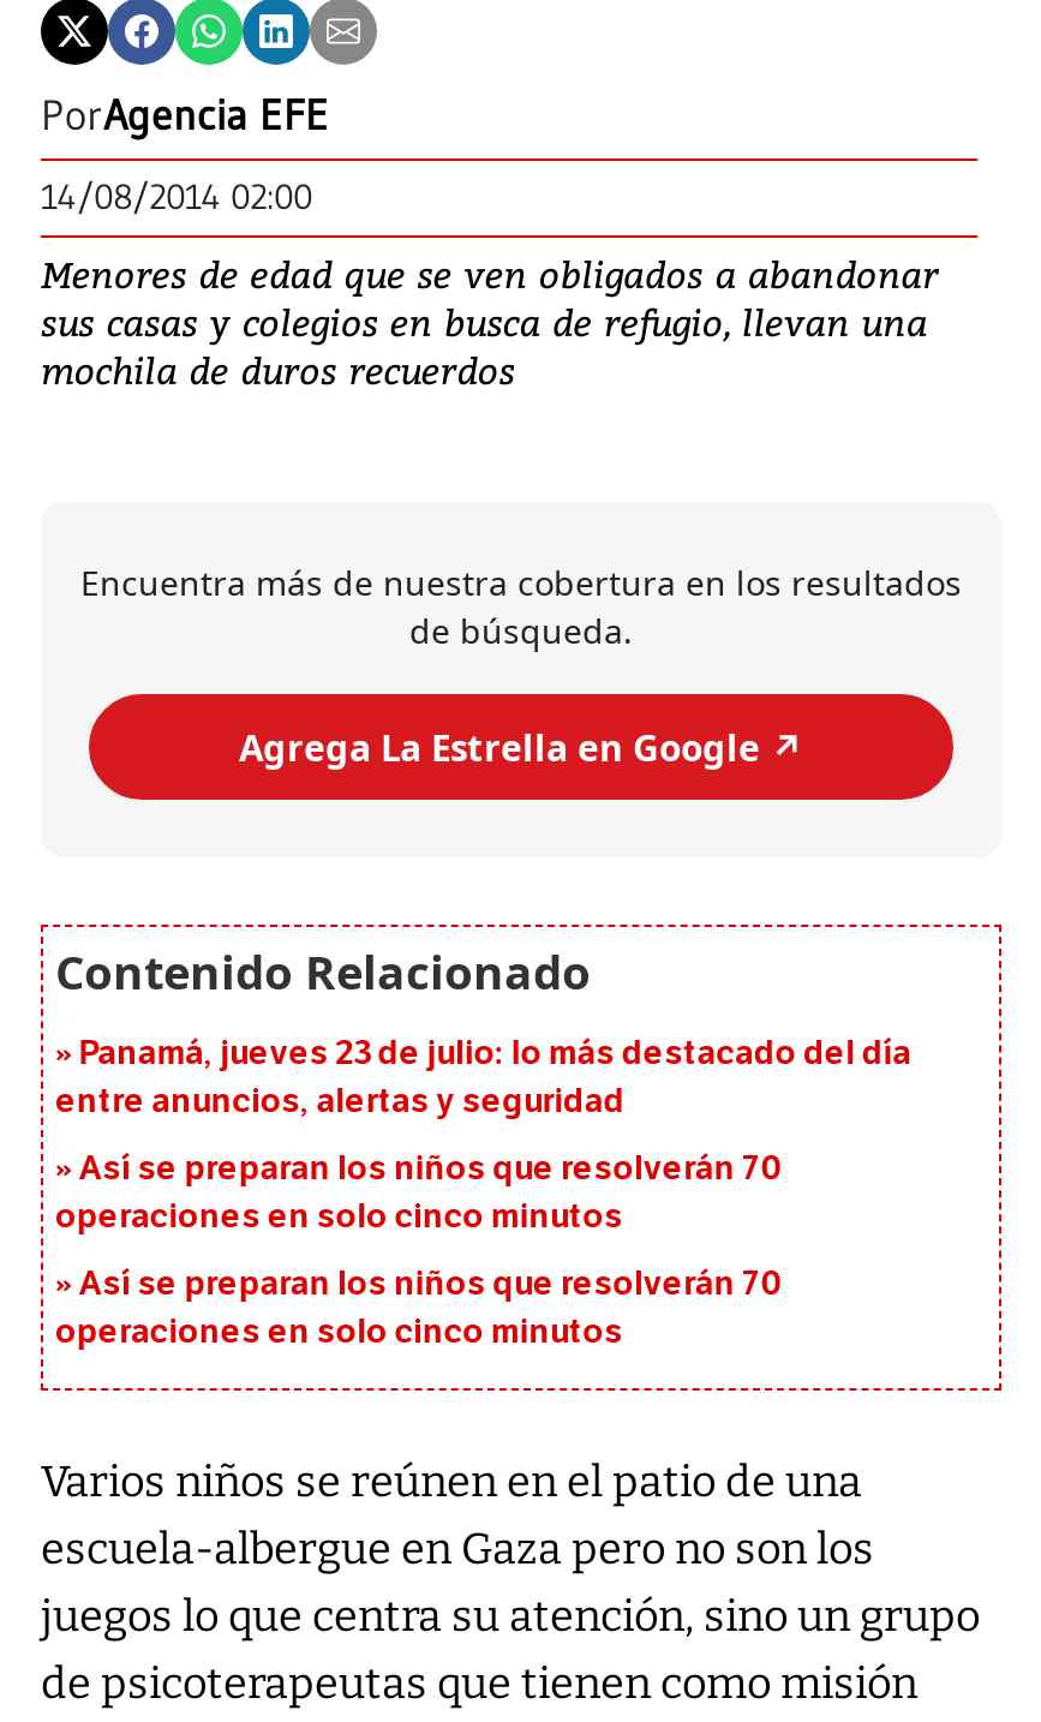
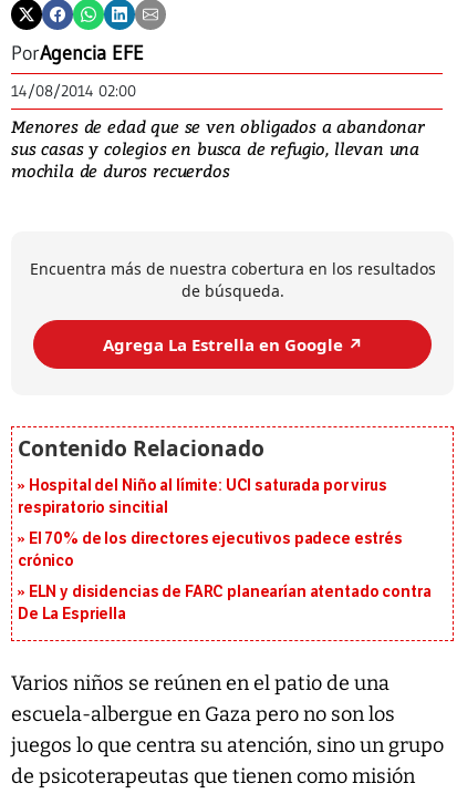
[55,1034,911,1123] Panamá, jueves 23 de julio: lo más destacado del día | entre anuncios, alertas y seguridad -> [18,477,387,518] Hospital del Niño al límite: UCI saturada por virus | respiratorio sincitial
[55,1149,782,1238] Así se preparan los niños que resolverán 70 | operaciones en solo cinco minutos -> [18,530,403,571] El 70% de los directores ejecutivos padece estrés | crónico
[55,1264,782,1353] Así se preparan los niños que resolverán 70 | operaciones en solo cinco minutos -> [18,583,431,624] ELN y disidencias de FARC planearían atentado contra | De La Espriella

